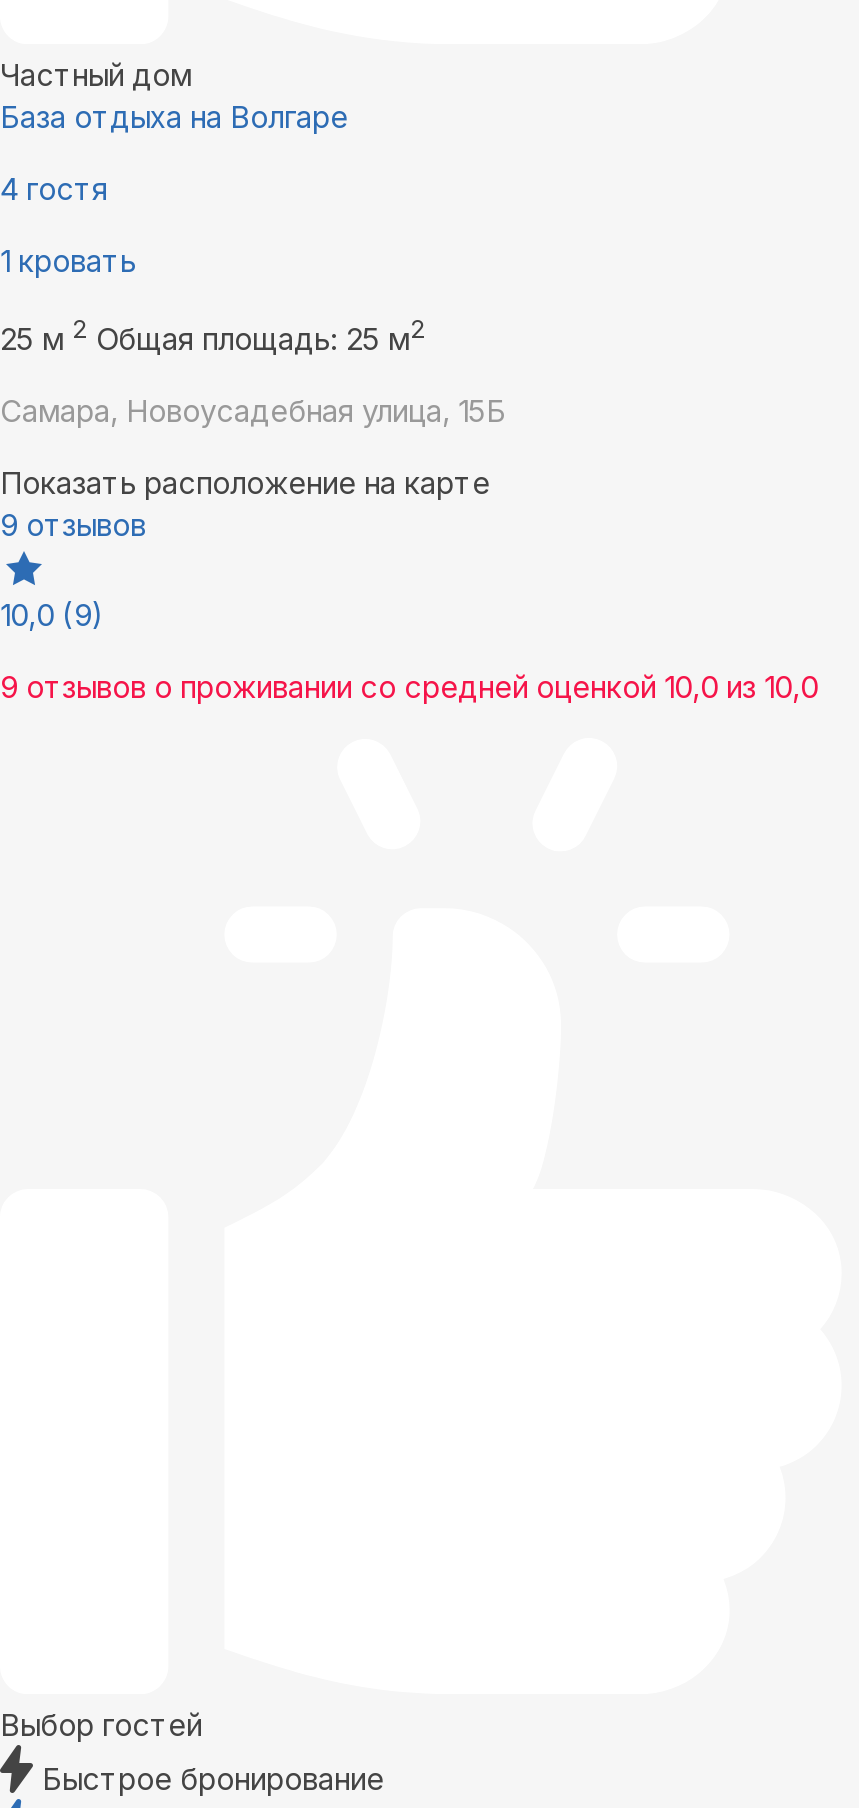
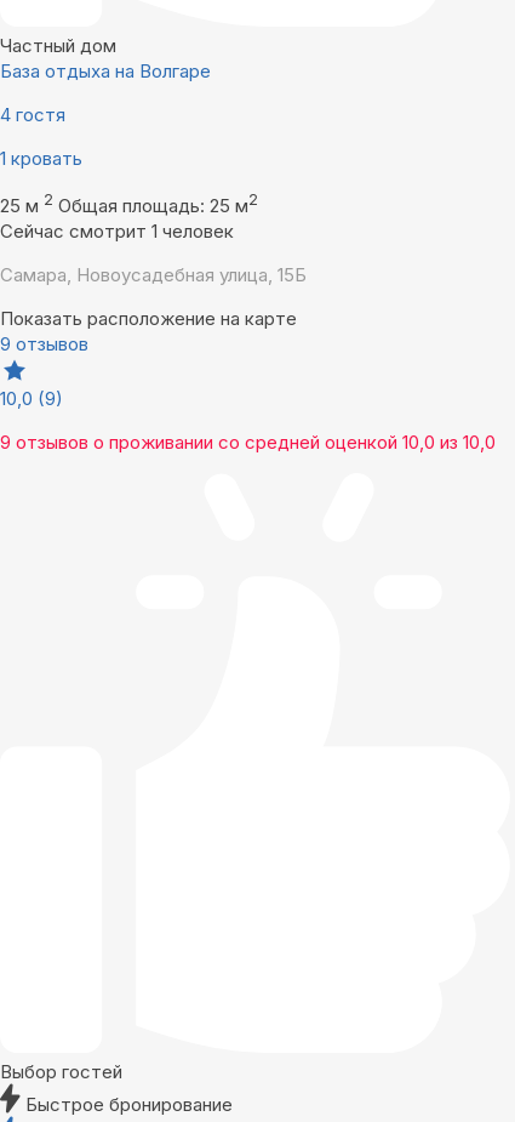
none -> [0,220,234,243] Сейчас смотрит 1 человек

